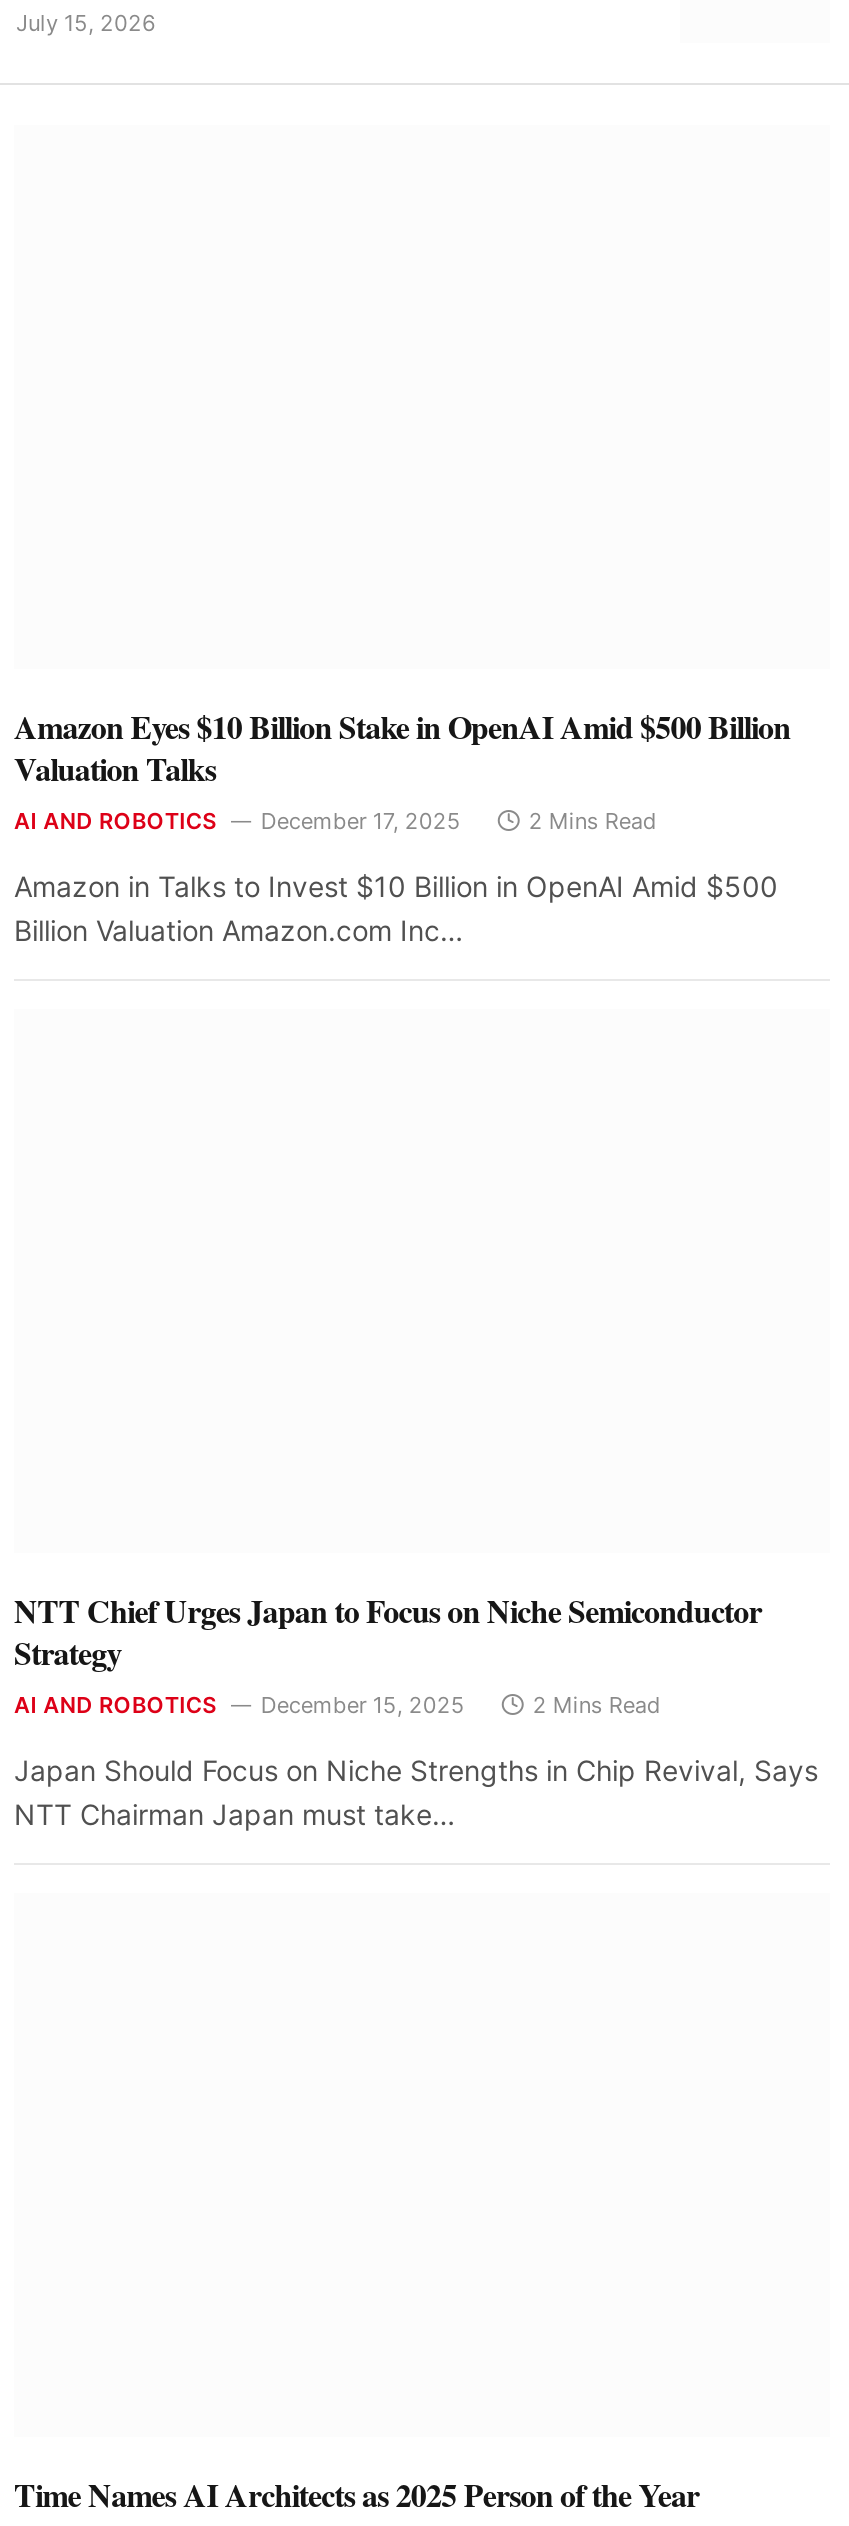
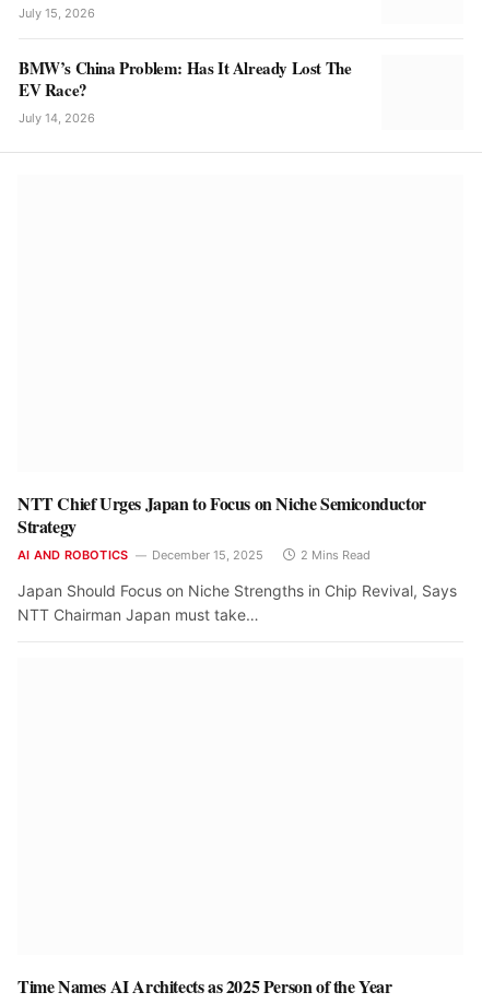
[14,703,791,947] Amazon Eyes $10 Billion Stake in OpenAI Amid $500 Billion | Valuation Talks | AI AND ROBOTICS | December 17, 2025 | 2 Mins Read | Amazon in Talks to Invest $10 Billion in OpenAI Amid $500 | Billion Valuation Amazon.com Inc… -> [19,56,351,126] BMW’s China Problem: Has It Already Lost The | EV Race? | July 14, 2026

